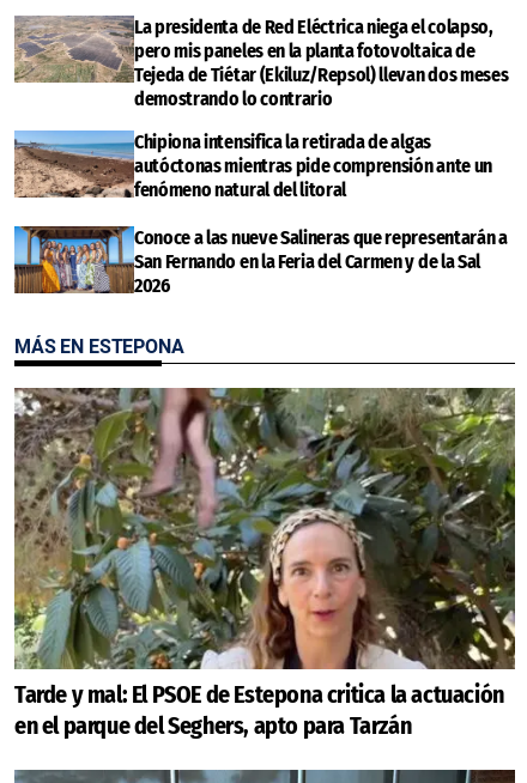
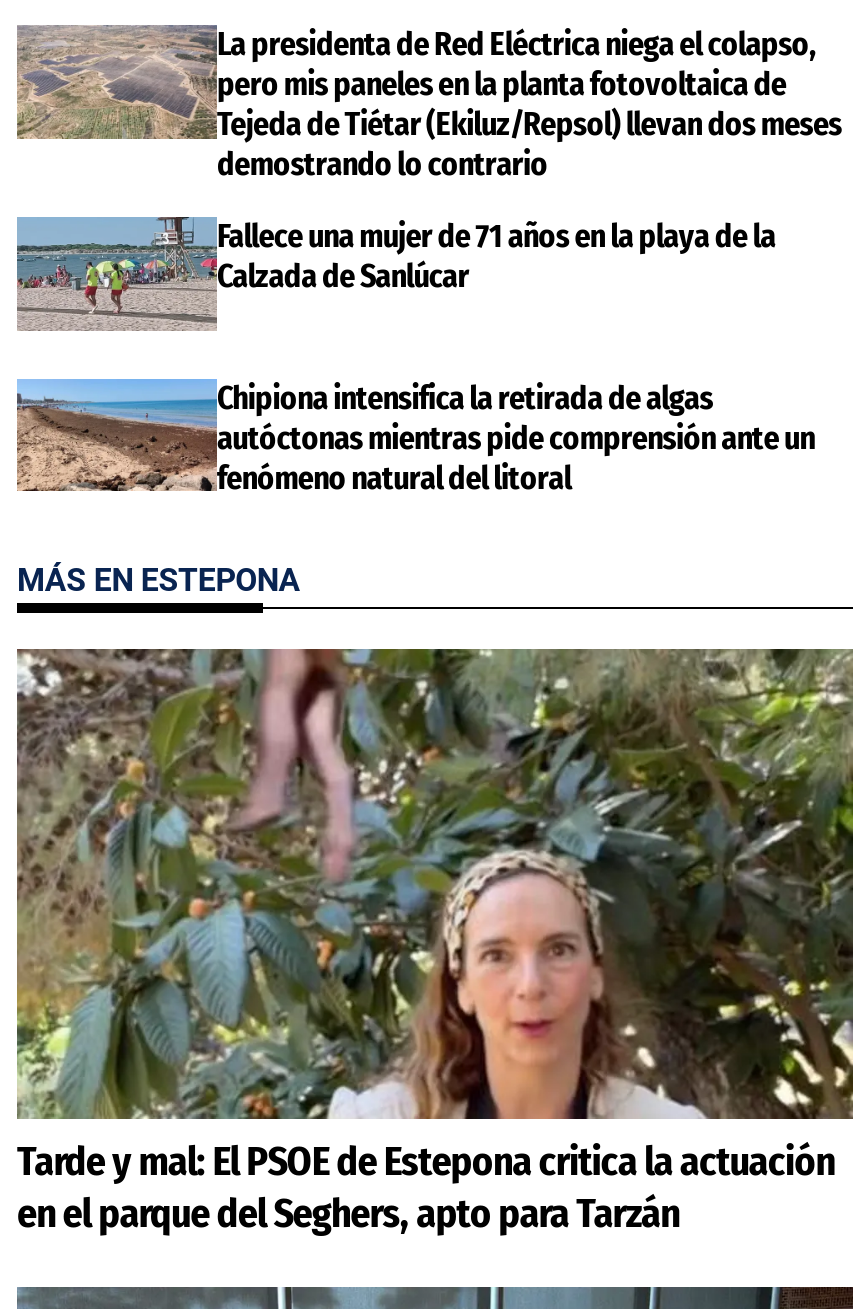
none -> [217,218,776,296] Fallece una mujer de 71 años en la playa de la | Calzada de Sanlúcar
moved [12,130,492,201] -> [13,379,815,497]: [image] | Chipiona intensifica la retirada de algas | autóctonas mientras pide comprensión ante un | fenómeno natural del litoral
[14,225,507,297] [image] | Conoce a las nueve Salineras que representarán a | San Fernando en la Feria del Carmen y de la Sal | 2026 -> none

